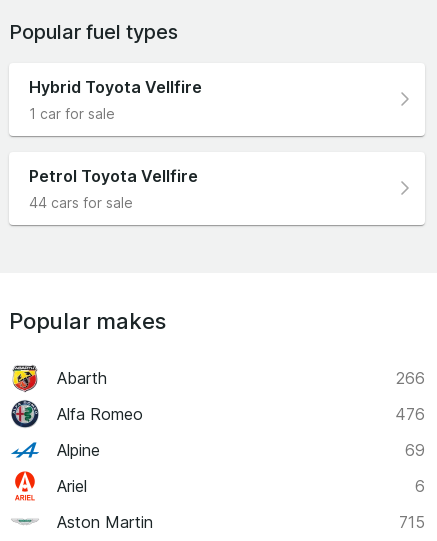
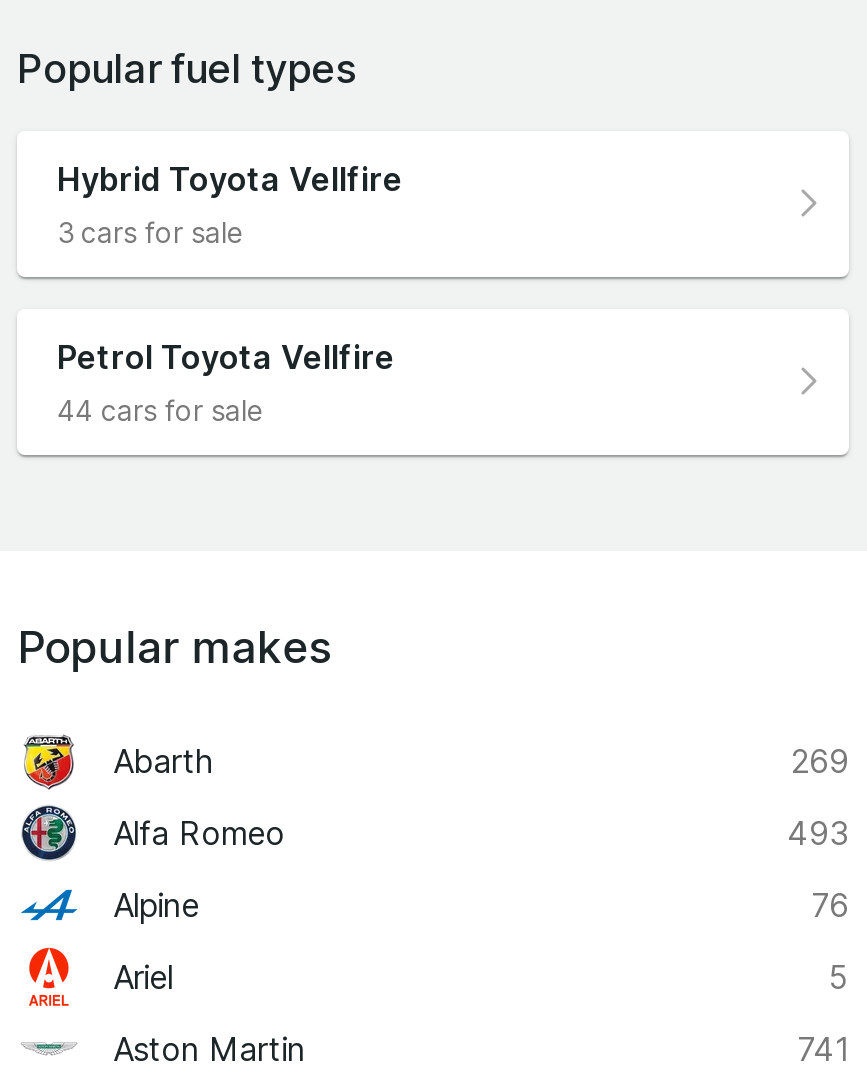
[29,104,115,121] 1 car for sale -> [57,214,245,248] 3 cars for sale
[396,367,425,387] 266 -> [791,740,849,780] 269
[395,403,425,423] 476 -> [787,812,849,852] 493
[405,439,425,459] 69 -> [811,884,849,924] 76
[415,475,425,495] 6 -> [829,956,849,996] 5
[399,511,425,531] 715 -> [797,1028,849,1068] 741

